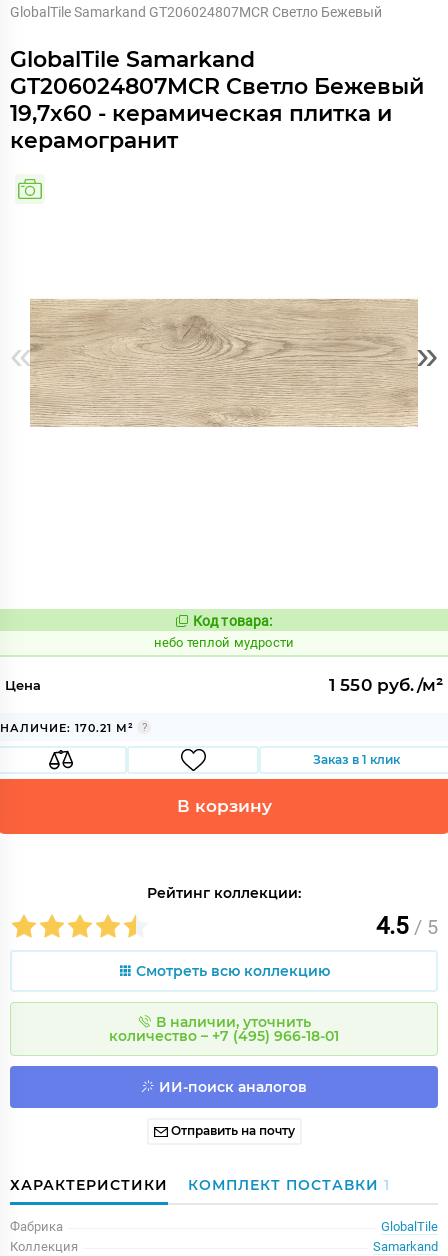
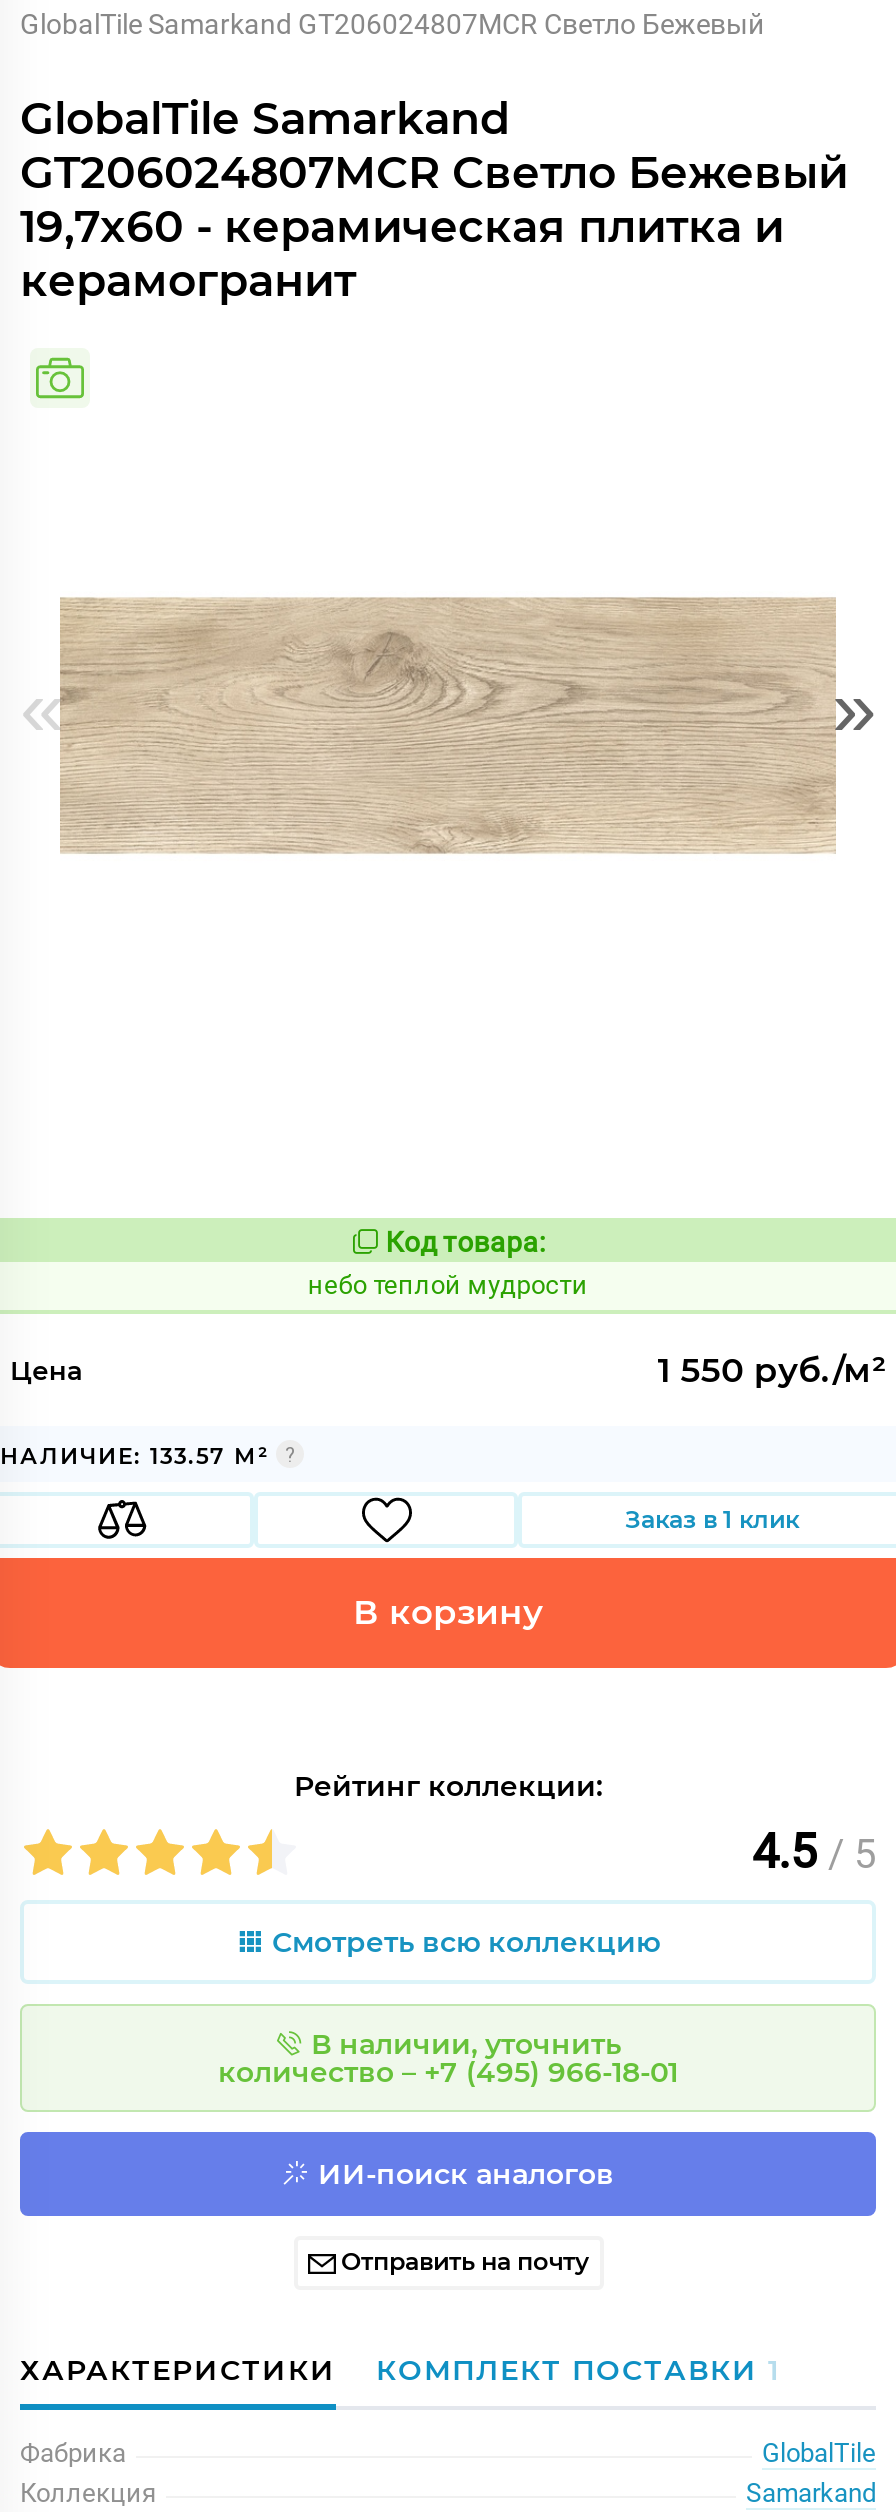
[0,721,134,735] НАЛИЧИЕ: 170.21 М² -> [0,1442,270,1470] НАЛИЧИЕ: 133.57 М²

